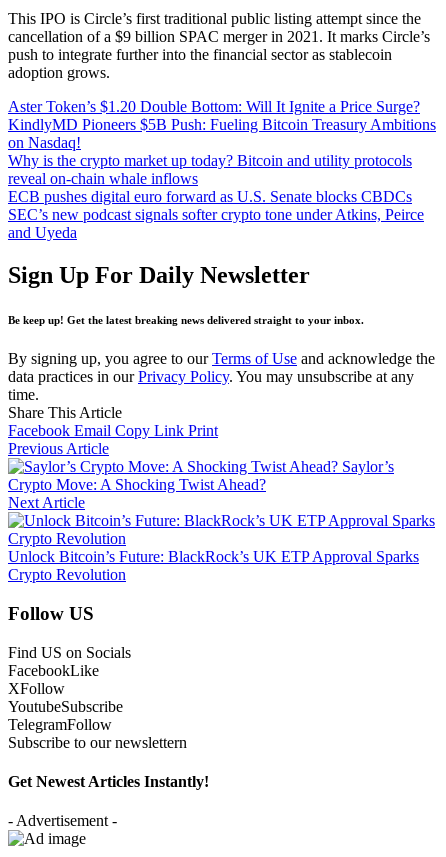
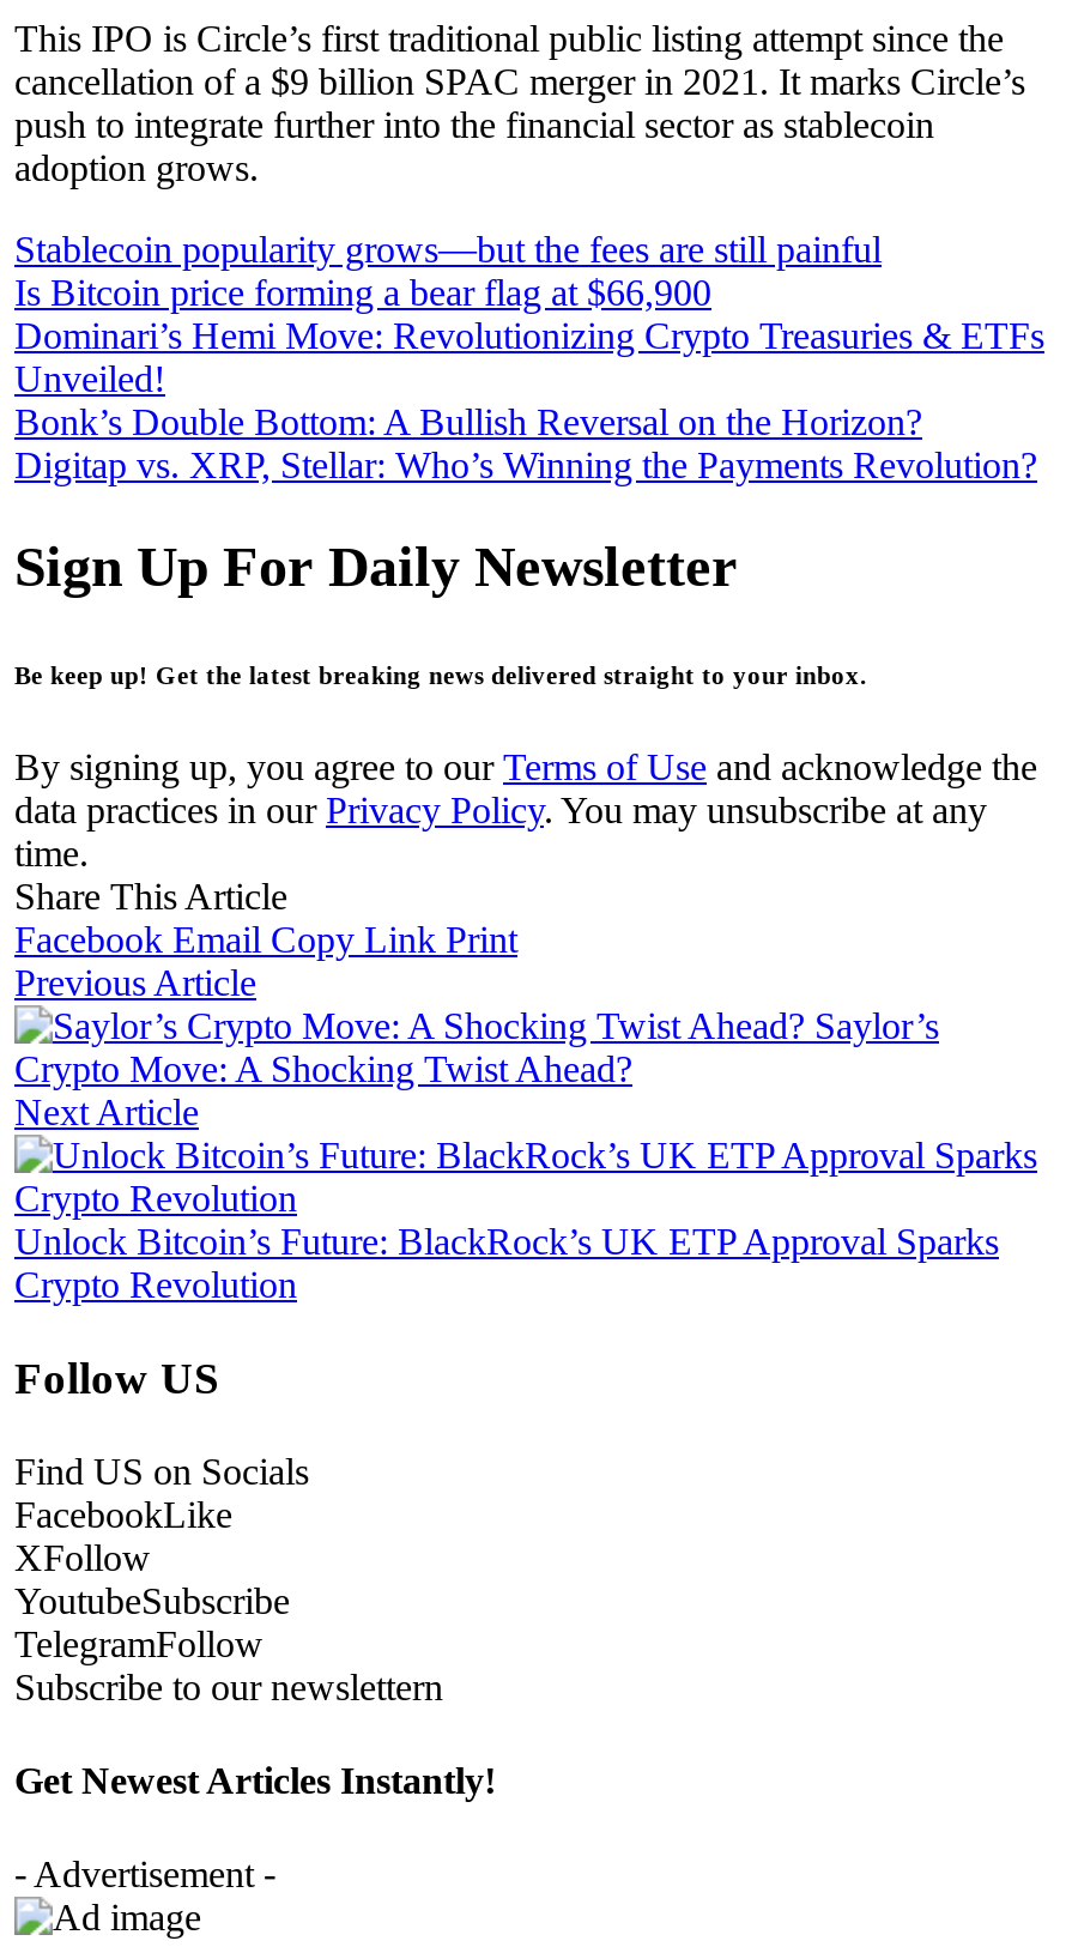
[8,98,436,241] Aster Token’s $1.20 Double Bottom: Will It Ignite a Price Surge? | KindlyMD Pioneers $5B Push: Fueling Bitcoin Treasury Ambitions | on Nasdaq! | Why is the crypto market up today? Bitcoin and utility protocols | reveal on-chain whale inflows | ECB pushes digital euro forward as U.S. Senate blocks CBDCs | SEC’s new podcast signals softer crypto tone under Atkins, Peirce | and Uyeda -> [14,228,1044,484] Stablecoin popularity grows—but the fees are still painful | Is Bitcoin price forming a bear flag at $66,900 | Dominari’s Hemi Move: Revolutionizing Crypto Treasuries & ETFs | Unveiled! | Bonk’s Double Bottom: A Bullish Reversal on the Horizon? | Digitap vs. XRP, Stellar: Who’s Winning the Payments Revolution?

